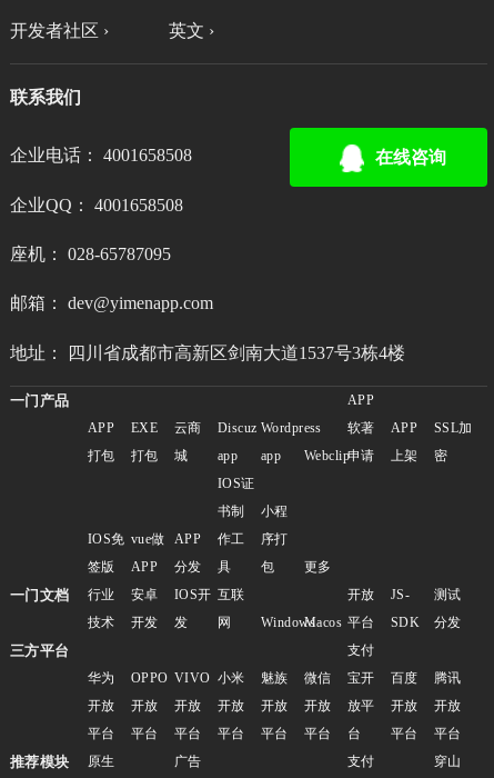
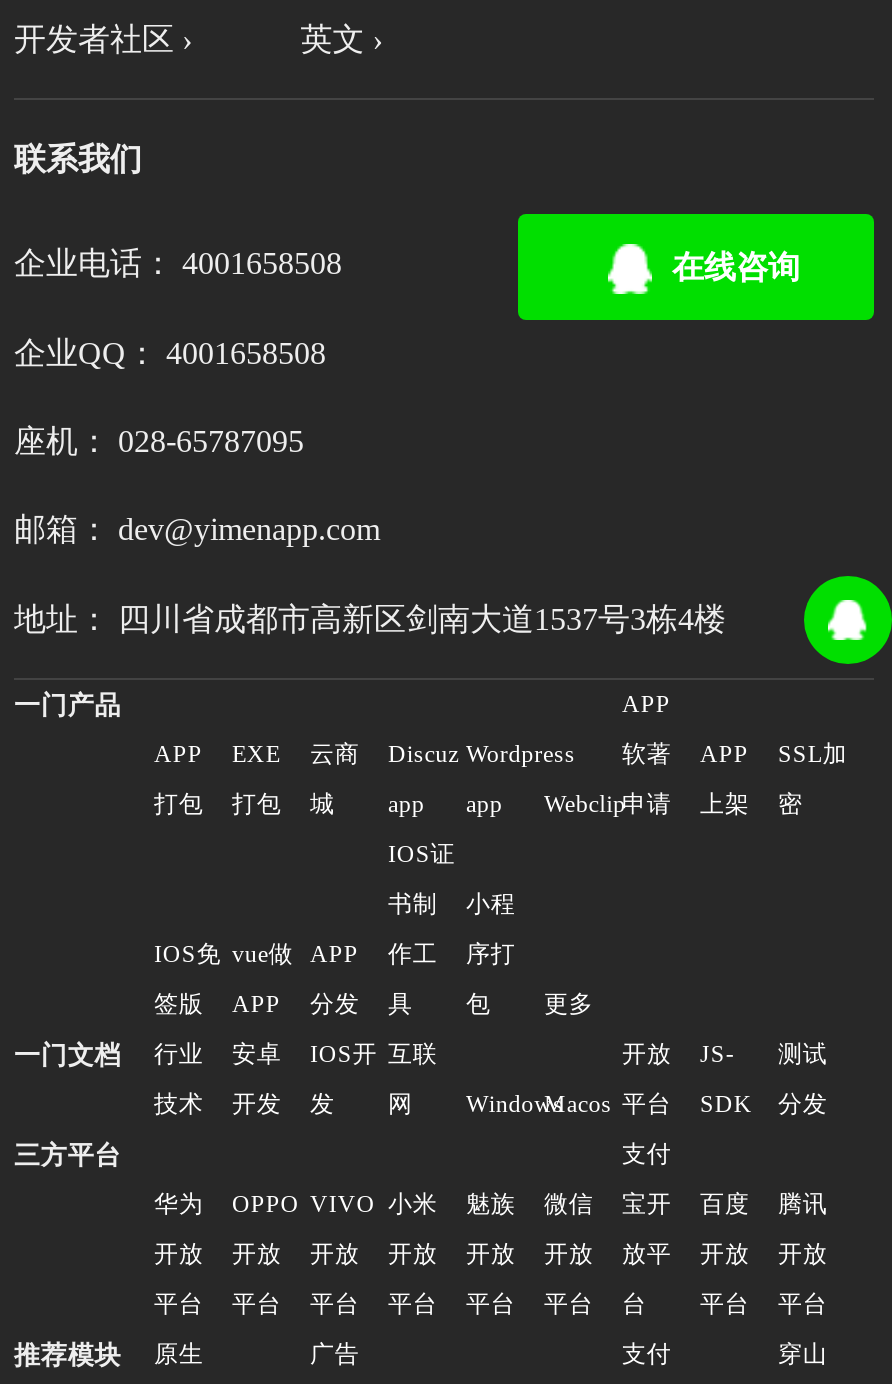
none -> [802,574,886,666] [image]

